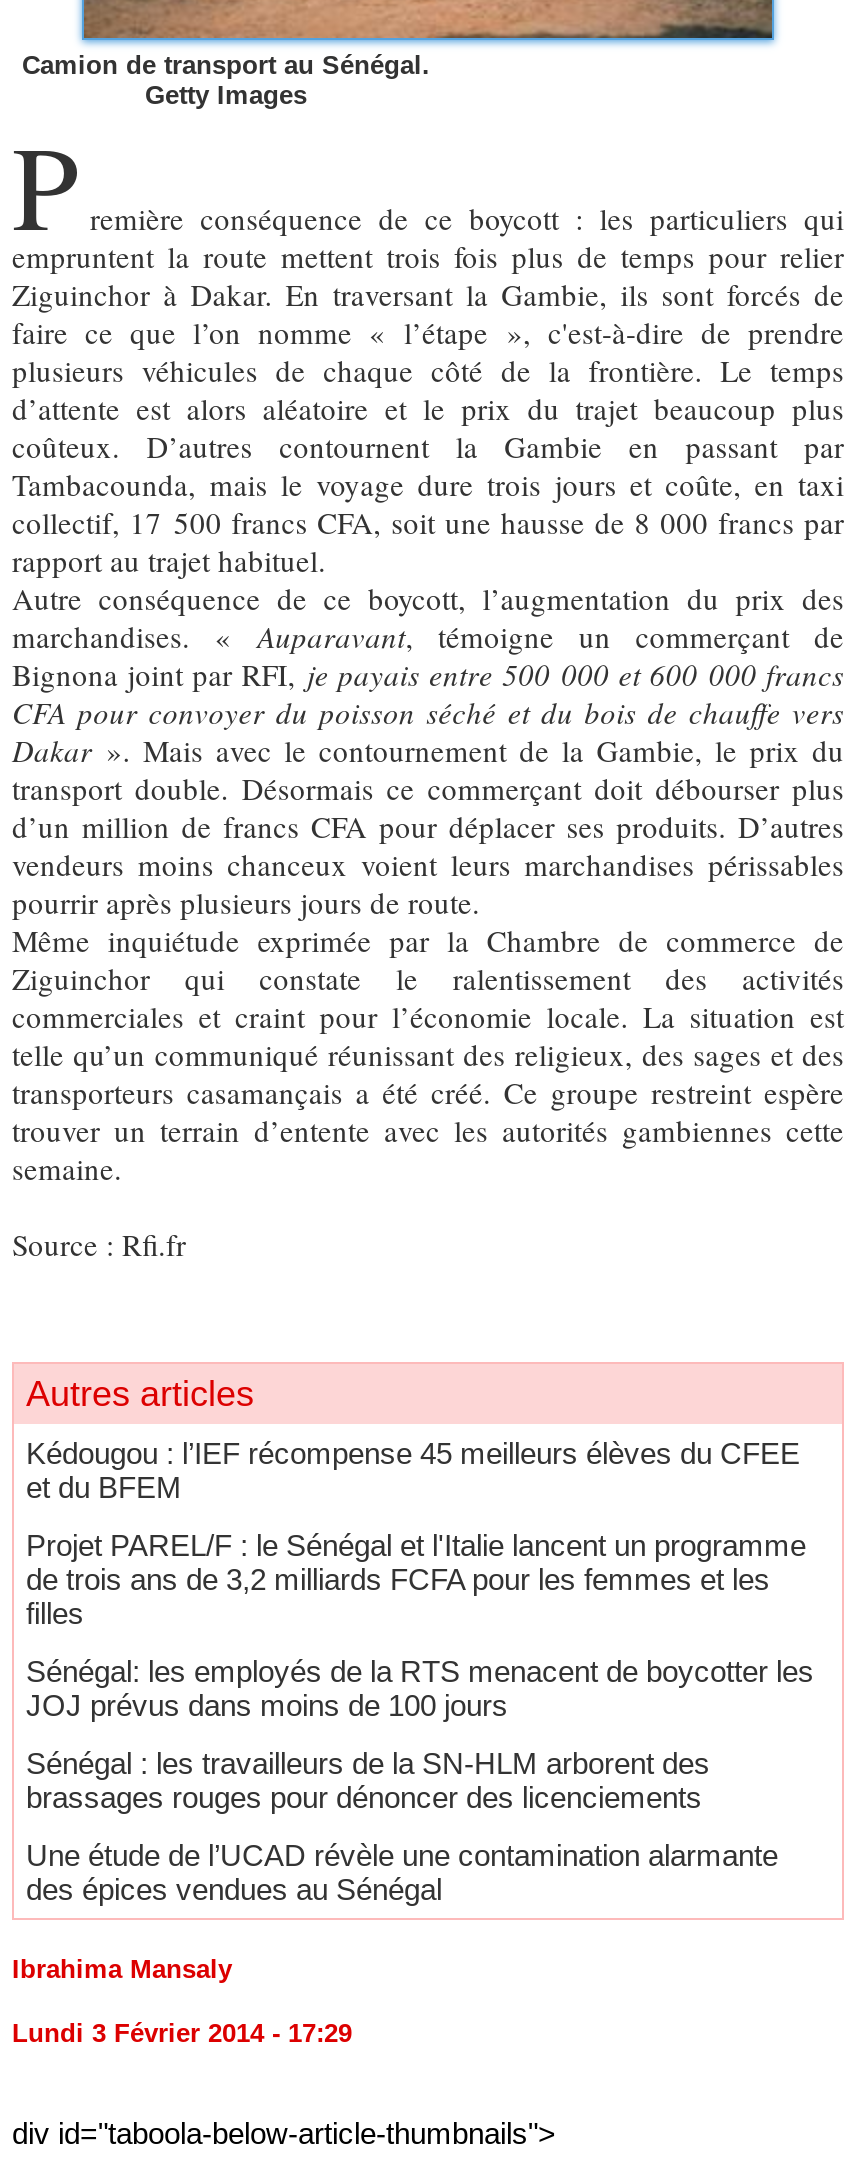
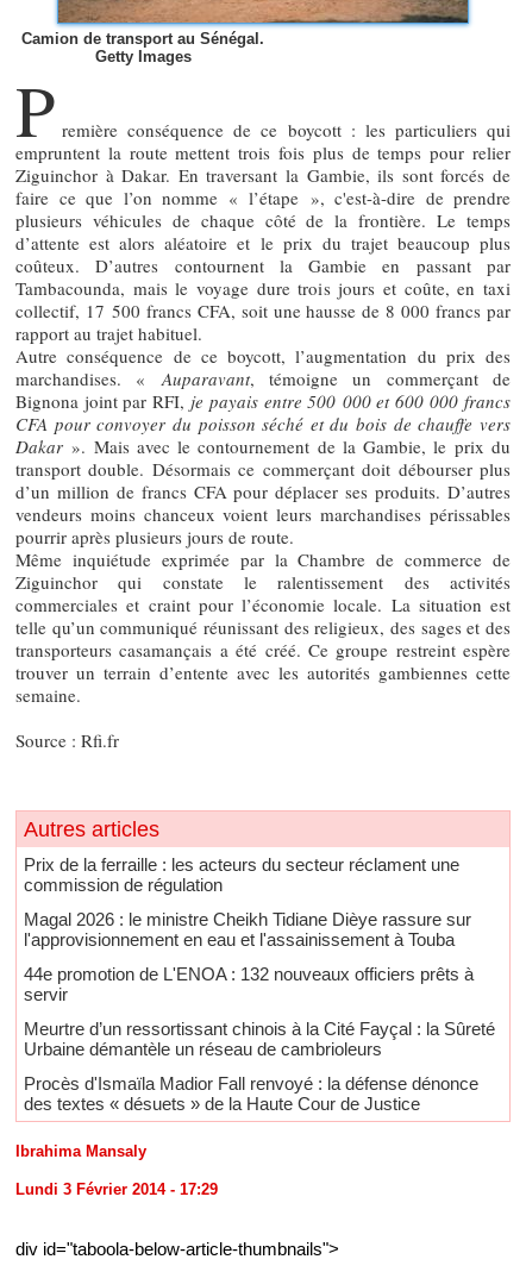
[26,1435,800,1503] Kédougou : l’IEF récompense 45 meilleurs élèves du CFEE | et du BFEM -> [24,854,459,894] Prix de la ferraille : les acteurs du secteur réclament une | commission de régulation
[26,1527,806,1629] Projet PAREL/F : le Sénégal et l'Italie lancent un programme | de trois ans de 3,2 milliards FCFA pour les femmes et les | filles -> [24,908,471,949] Magal 2026 : le ministre Cheikh Tidiane Dièye rassure sur | l'approvisionnement en eau et l'assainissement à Touba
[26,1653,814,1721] Sénégal: les employés de la RTS menacent de boycotter les | JOJ prévus dans moins de 100 jours -> [24,963,474,1004] 44e promotion de L'ENOA : 132 nouveaux officiers prêts à | servir
[26,1745,710,1813] Sénégal : les travailleurs de la SN-HLM arborent des | brassages rouges pour dénoncer des licenciements -> [24,1018,495,1058] Meurtre d’un ressortissant chinois à la Cité Fayçal : la Sûreté | Urbaine démantèle un réseau de cambrioleurs
[26,1837,778,1905] Une étude de l’UCAD révèle une contamination alarmante | des épices vendues au Sénégal -> [24,1073,478,1113] Procès d'Ismaïla Madior Fall renvoyé : la défense dénonce | des textes « désuets » de la Haute Cour de Justice

